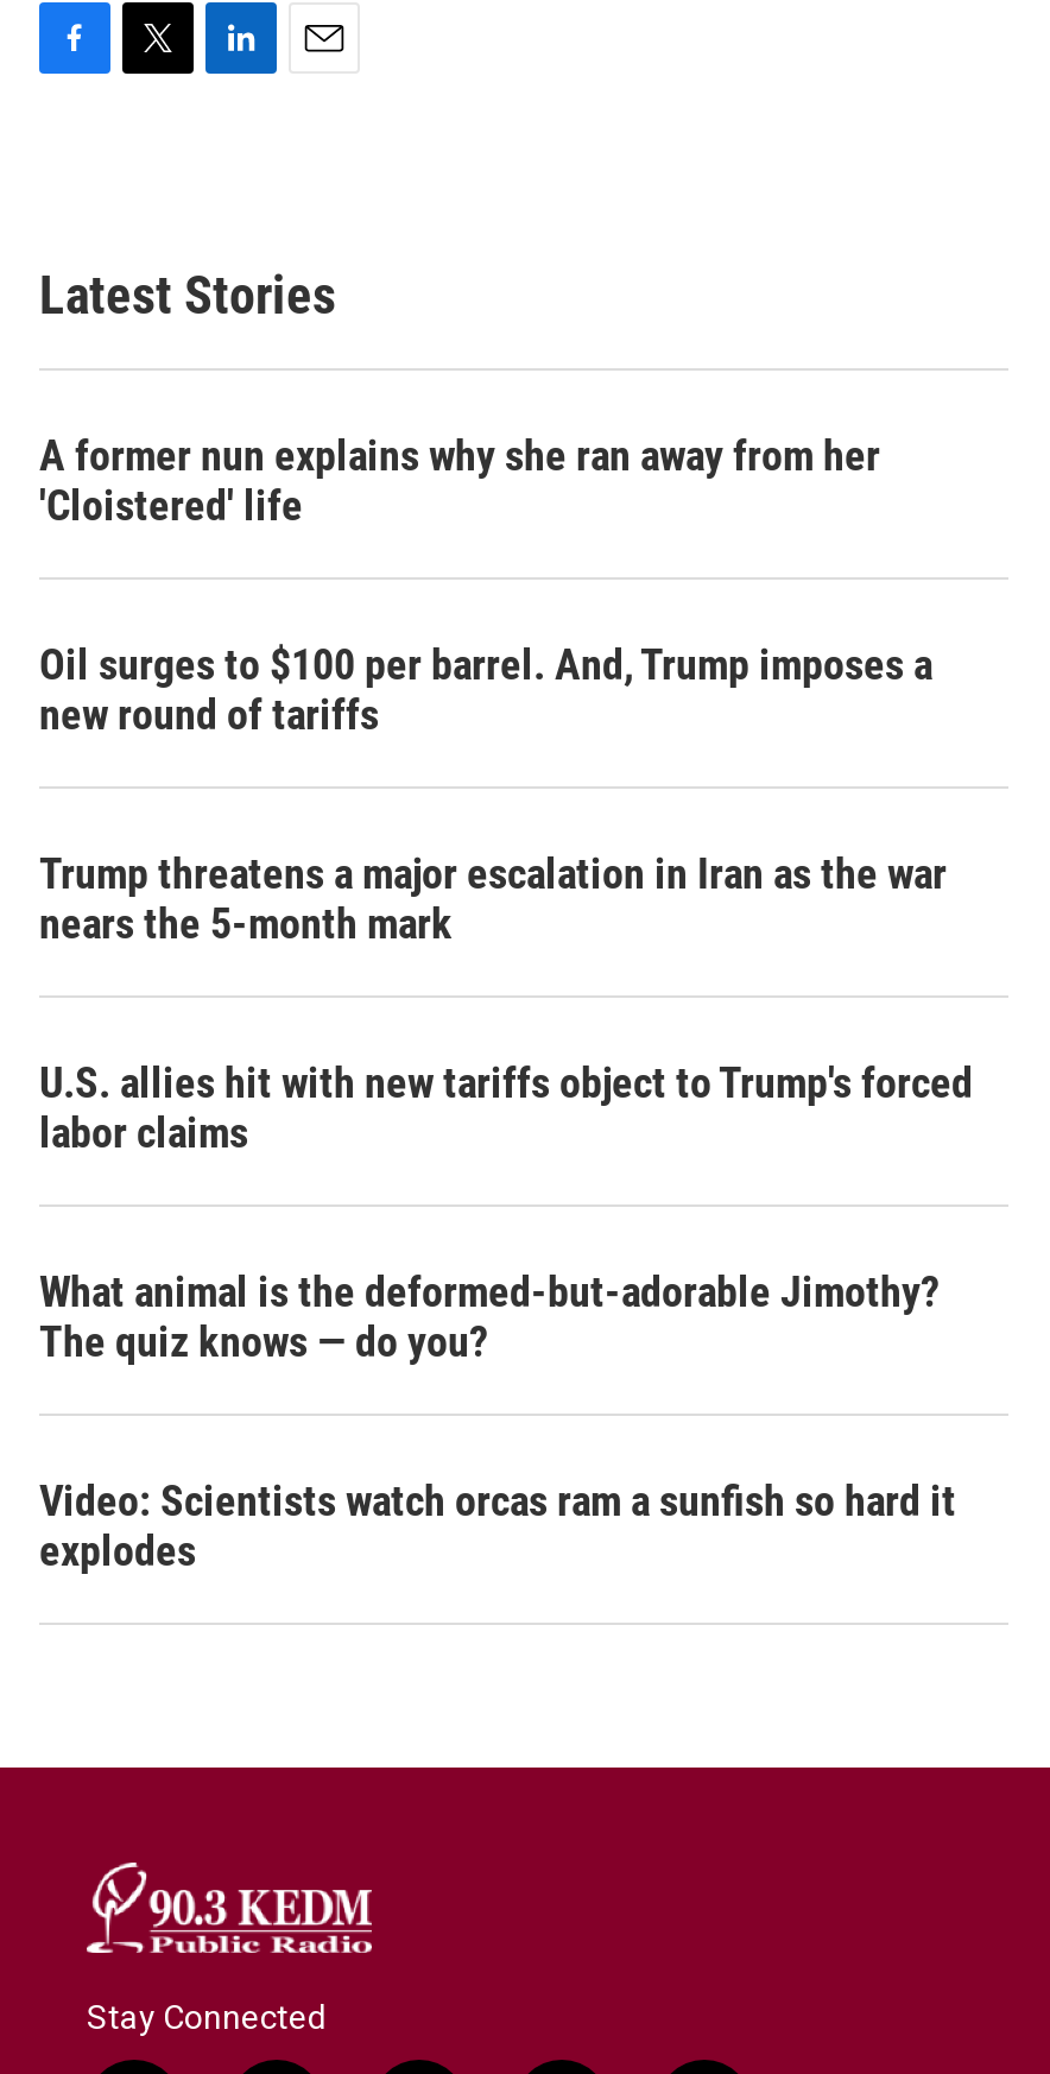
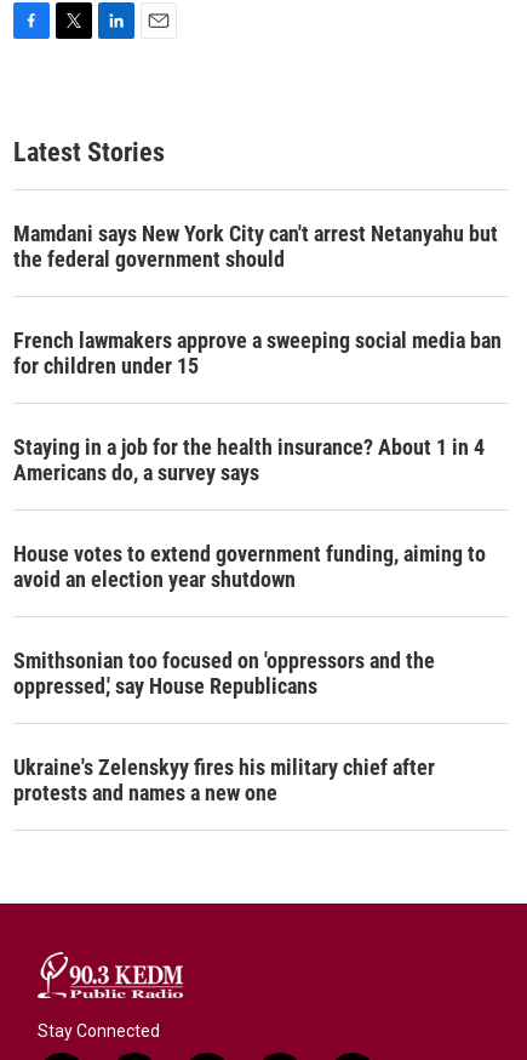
[39,430,880,530] A former nun explains why she ran away from her | 'Cloistered' life -> [13,221,498,272] Mamdani says New York City can't arrest Netanyahu but | the federal government should
[39,639,932,739] Oil surges to $100 per barrel. And, Trump imposes a | new round of tariffs -> [13,327,502,378] French lawmakers approve a sweeping social media ban | for children under 15
[39,848,947,948] Trump threatens a major escalation in Iran as the war | nears the 5-month mark -> [13,434,485,485] Staying in a job for the health insurance? About 1 in 4 | Americans do, a survey says
[39,1057,973,1157] U.S. allies hit with new tariffs object to Trump's forced | labor claims -> [13,541,486,592] House votes to extend government funding, aiming to | avoid an election year shutdown
[39,1266,940,1366] What animal is the deformed-but-adorable Jimothy? | The quiz knows — do you? -> [13,648,435,699] Smithsonian too focused on 'oppressors and the | oppressed,' say House Republicans
[39,1475,956,1575] Video: Scientists watch orcas ram a sunfish so hard it | explodes -> [13,754,435,805] Ukraine's Zelenskyy fires his military chief after | protests and names a new one

